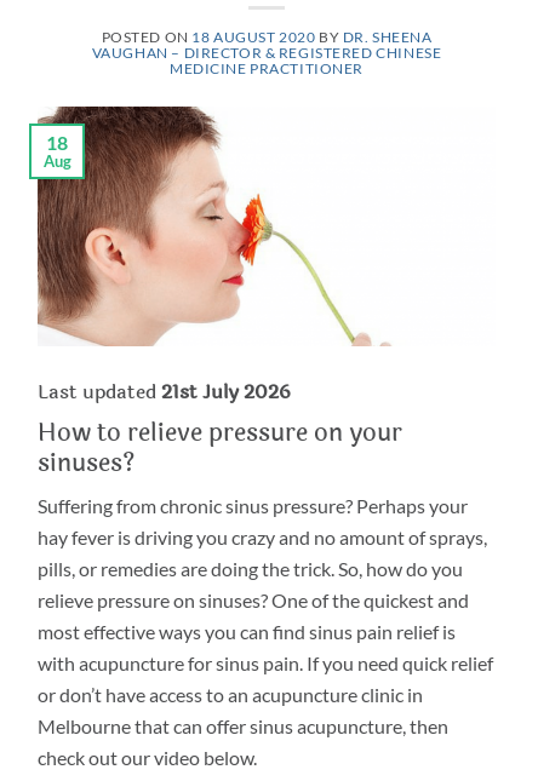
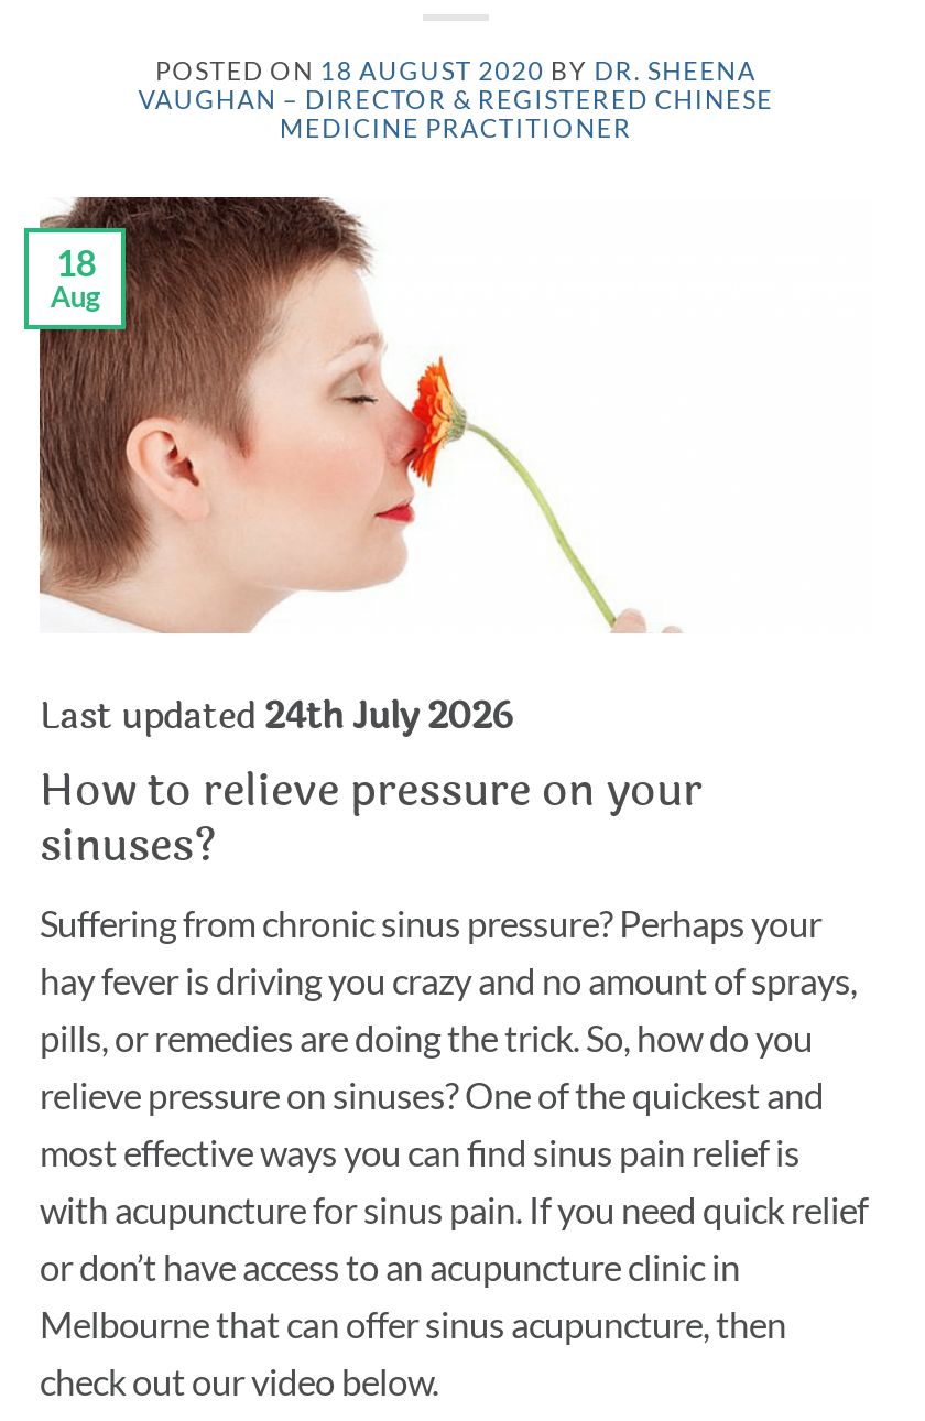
[38,376,291,407] Last updated 21st July 2026 -> [40,688,513,743] Last updated 24th July 2026

